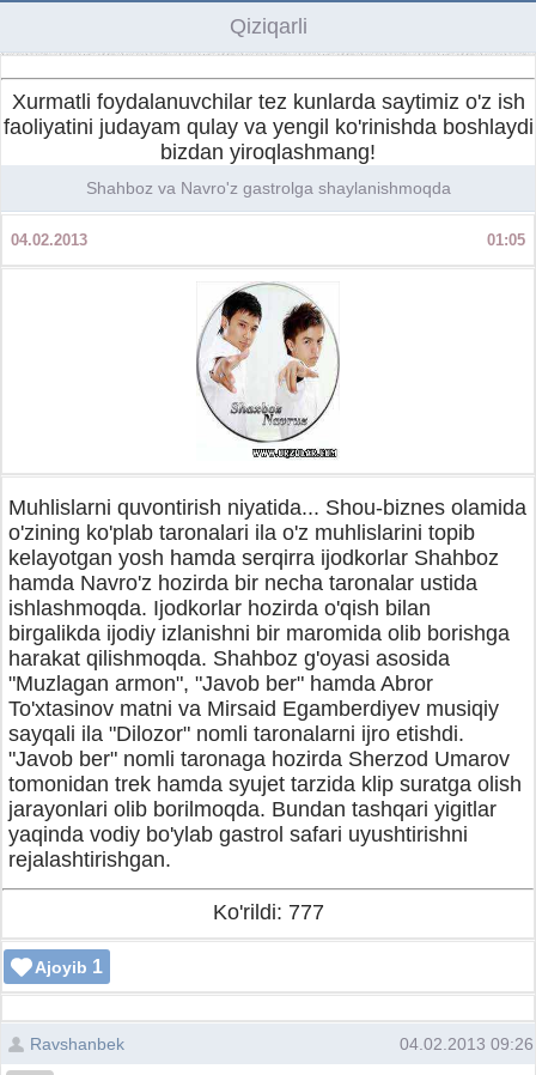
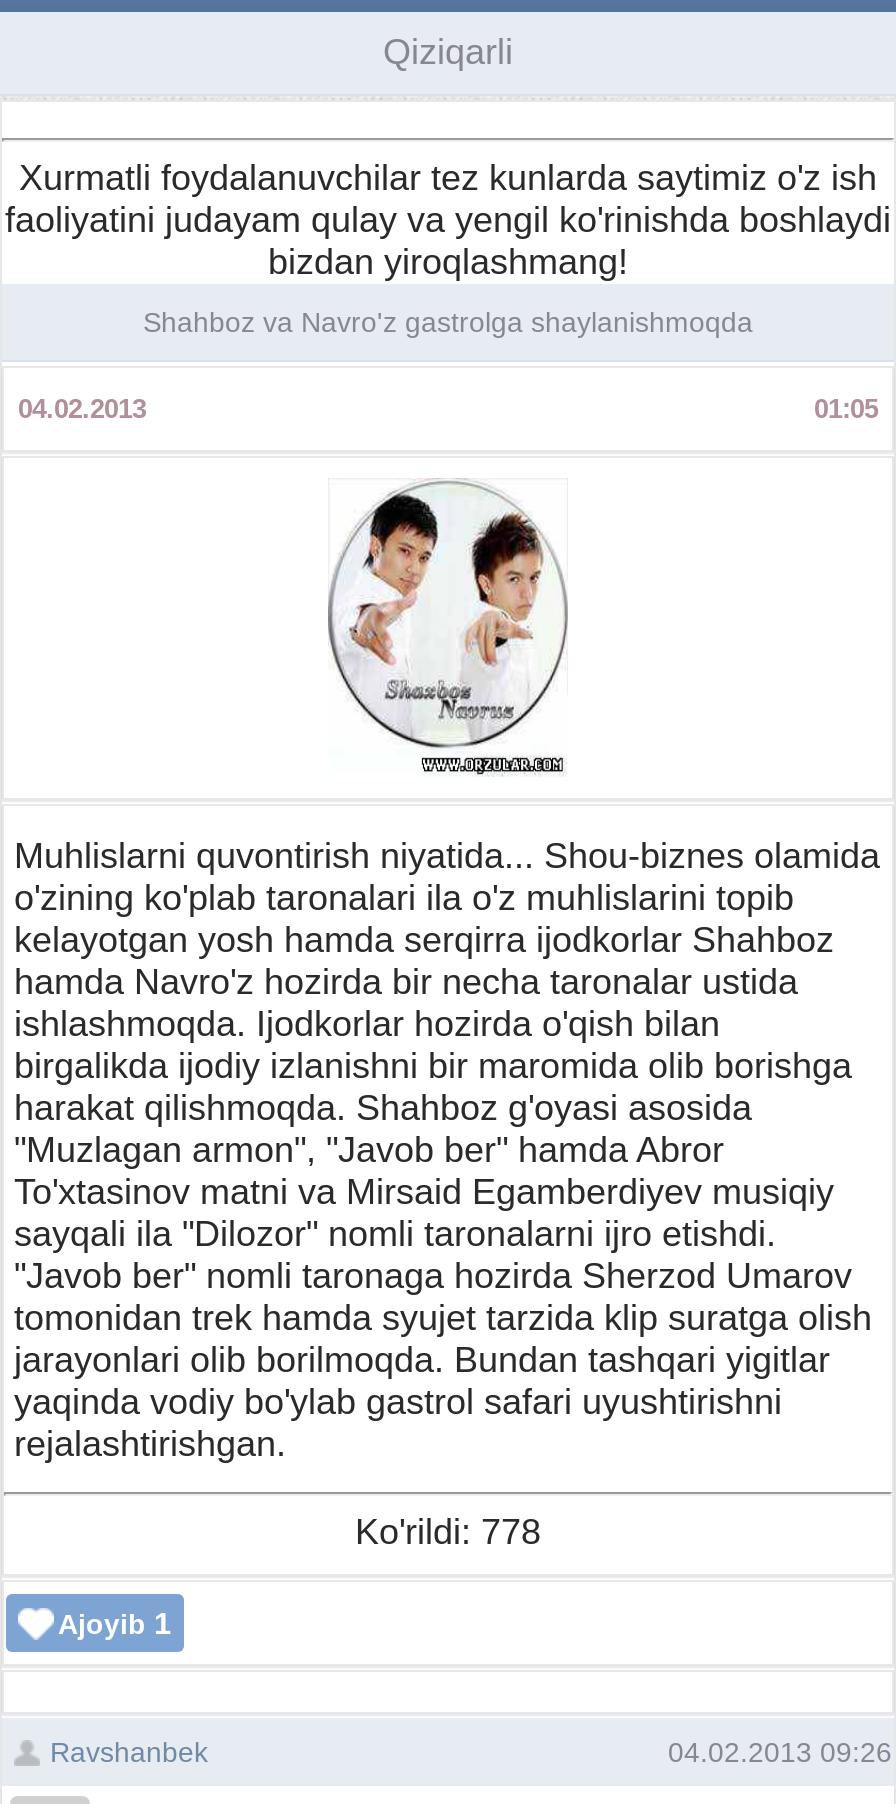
[212,900,324,924] Ko'rildi: 777 -> [355,1512,541,1552] Ko'rildi: 778

